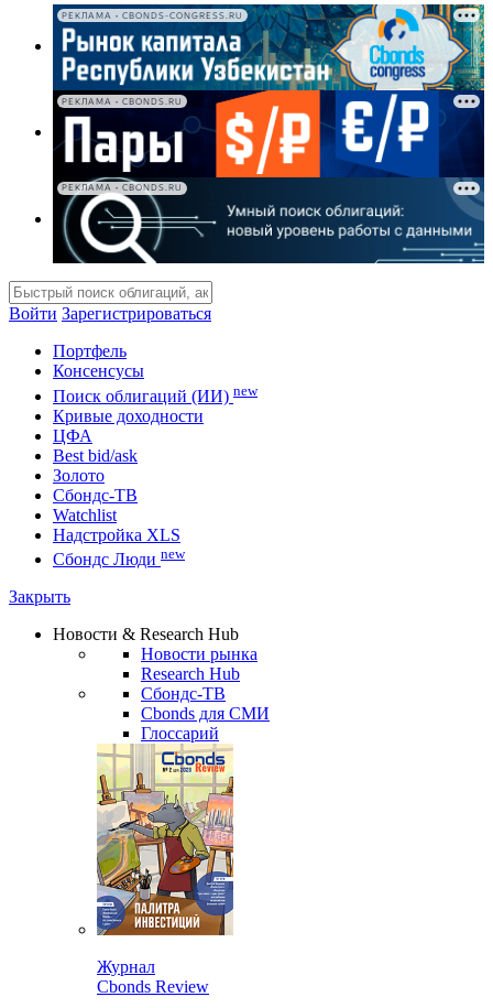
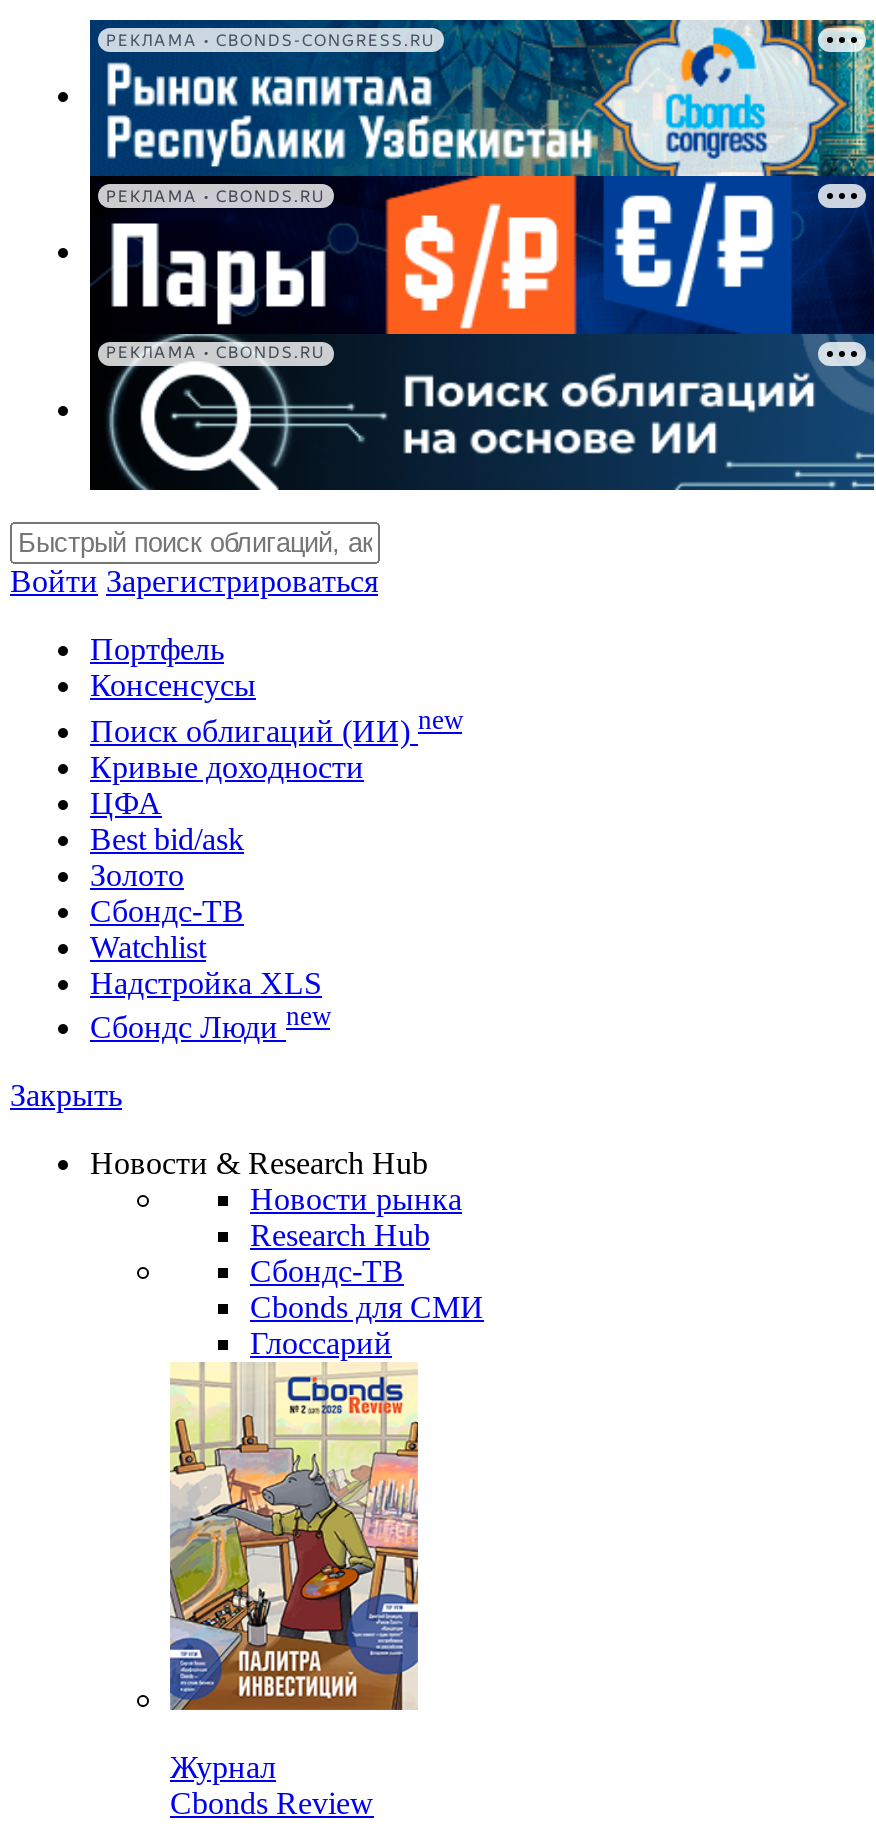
[226,199,472,243] [image] -> [402,372,850,456] [image]

